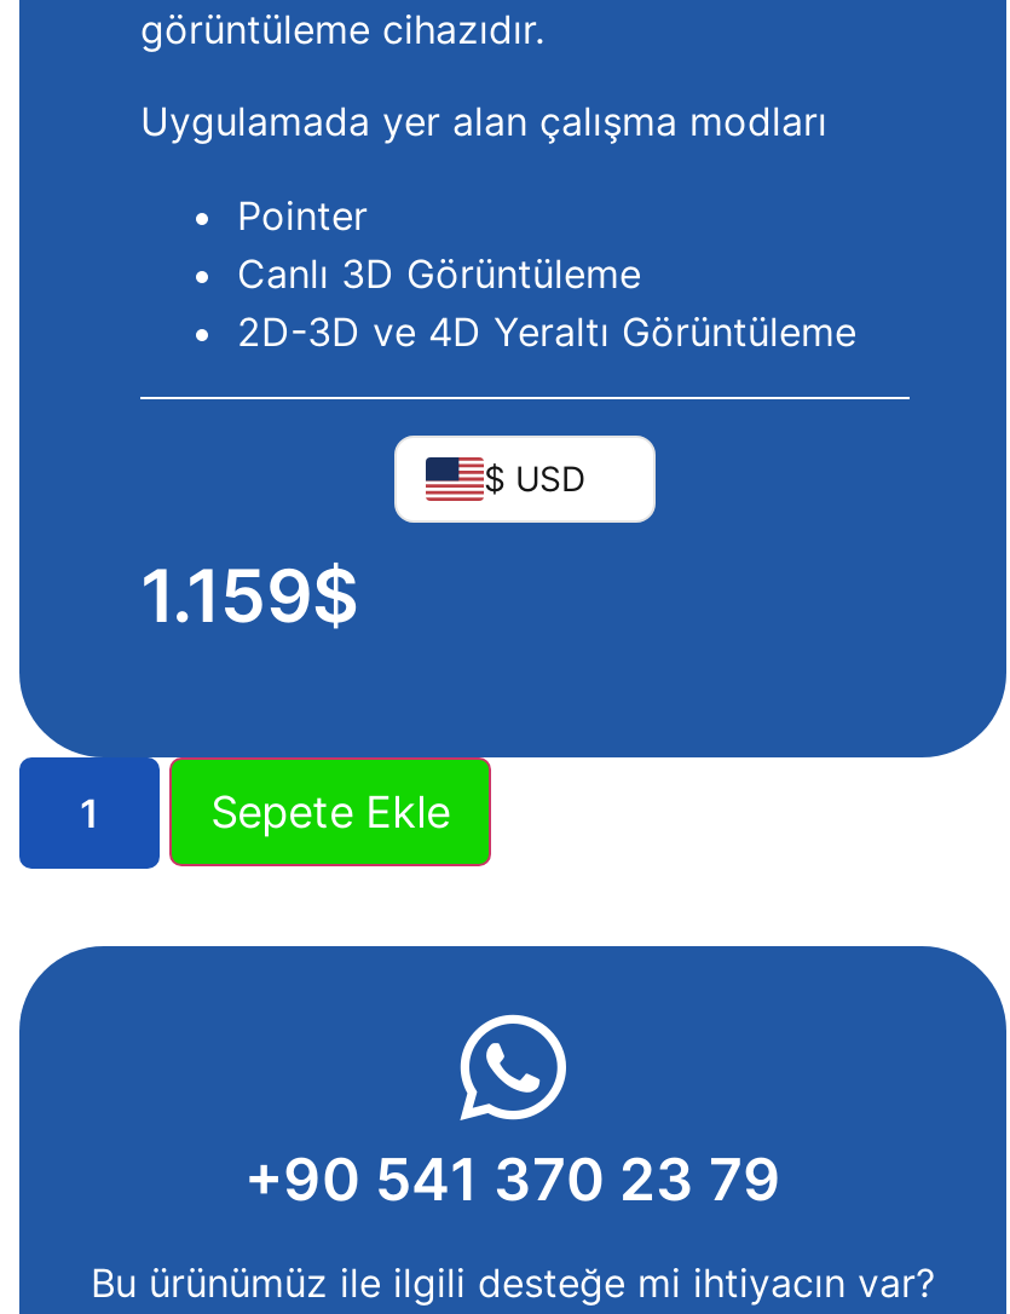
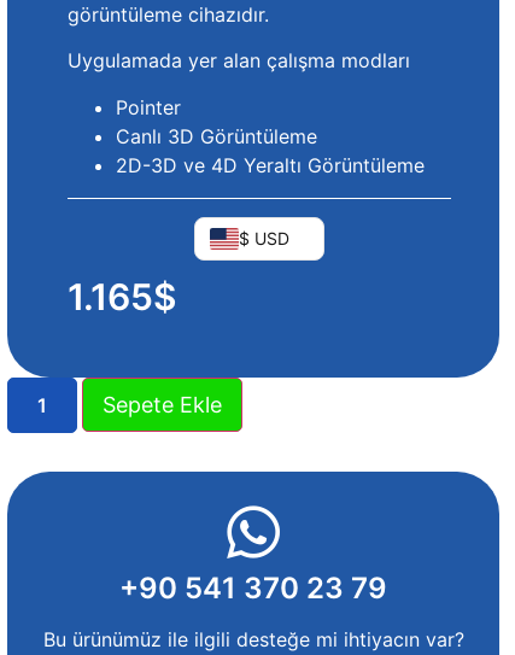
[140,551,358,638] 1.159$ -> [68,275,176,318] 1.165$

